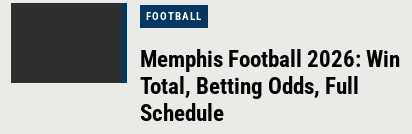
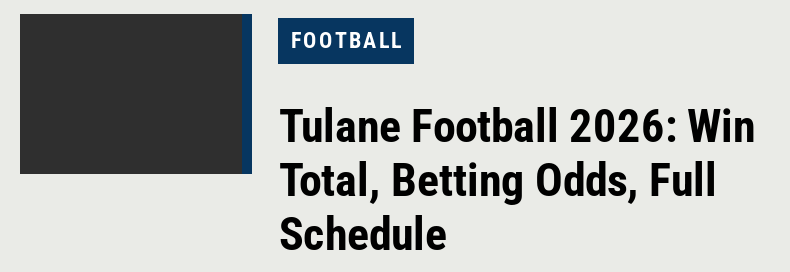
[140,46,400,73] Memphis Football 2026: Win -> [279,100,755,154] Tulane Football 2026: Win

